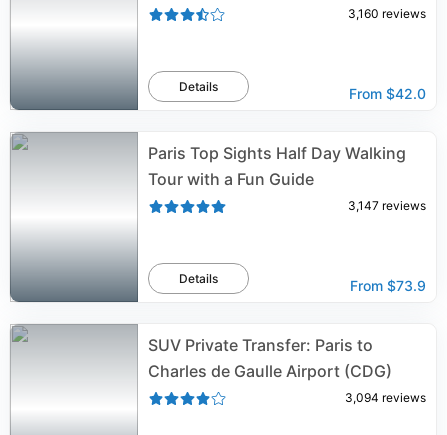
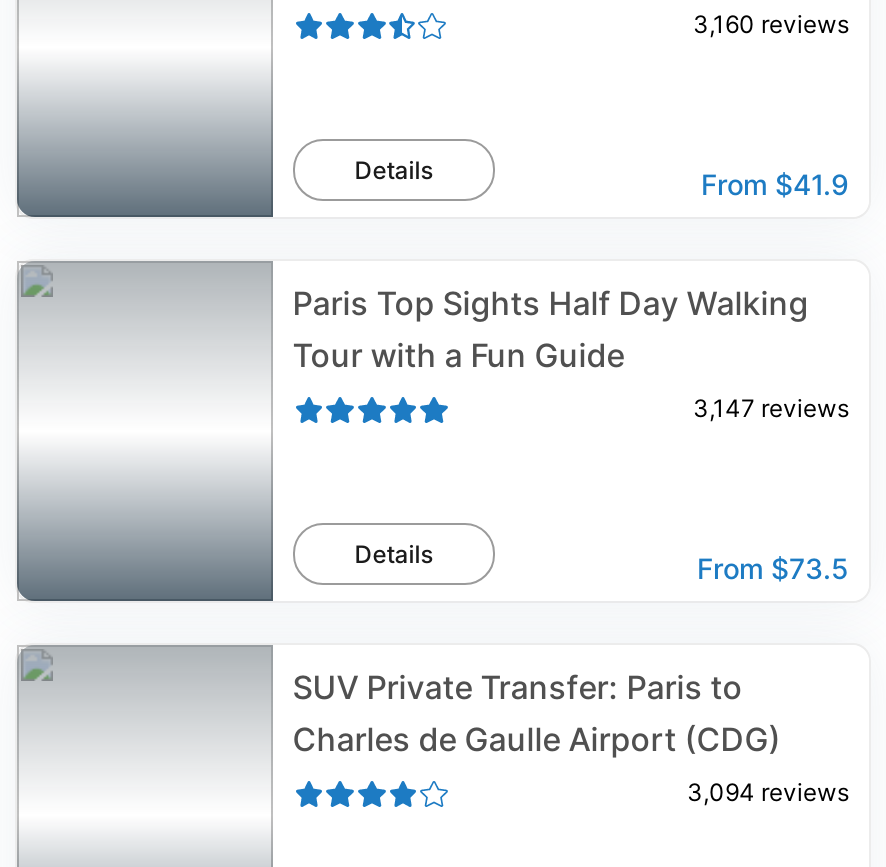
[349,85,426,102] From $42.0 -> [701,167,849,201] From $41.9
[350,277,426,294] From $73.9 -> [697,551,849,585] From $73.5

